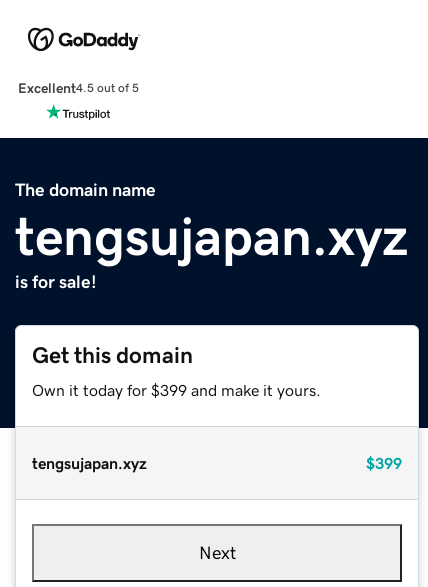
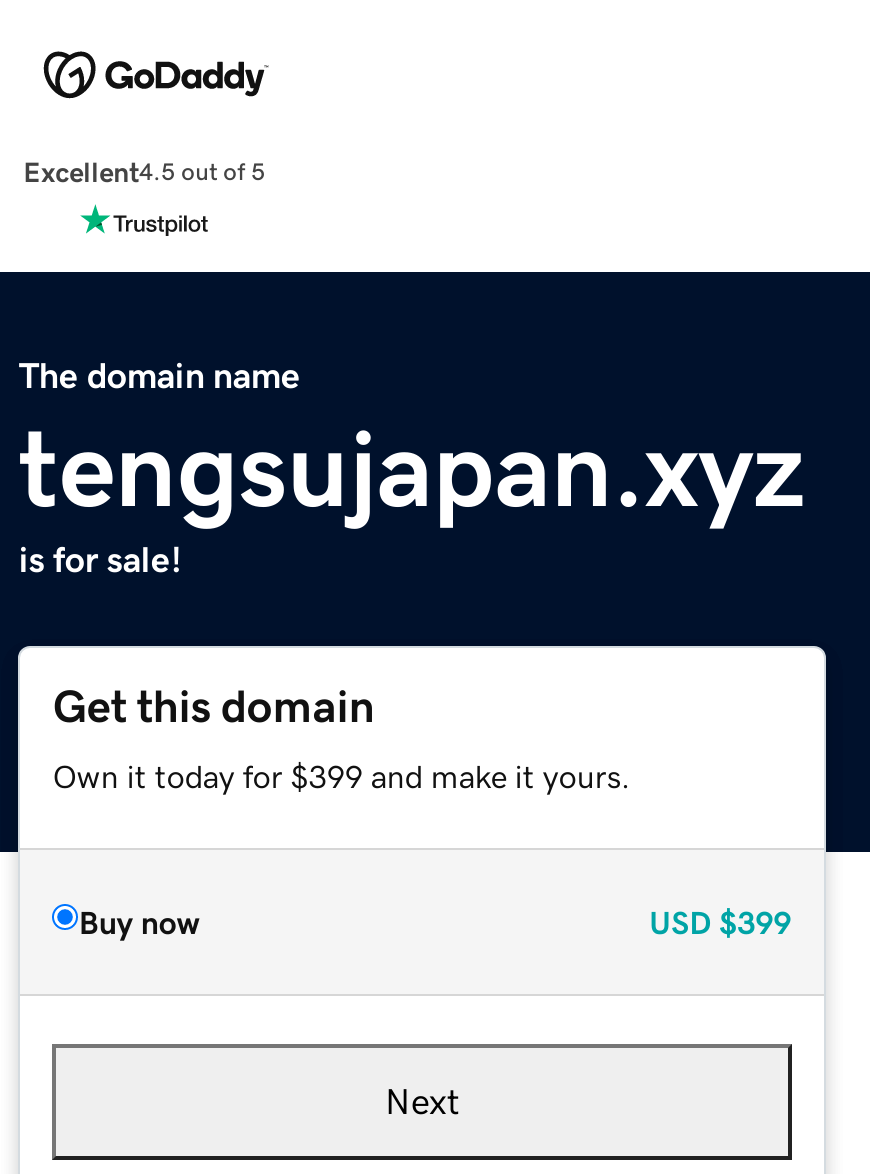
[32,455,402,471] tengsujapan.xyz | $399 -> [79,905,791,937] Buy now | USD $399

